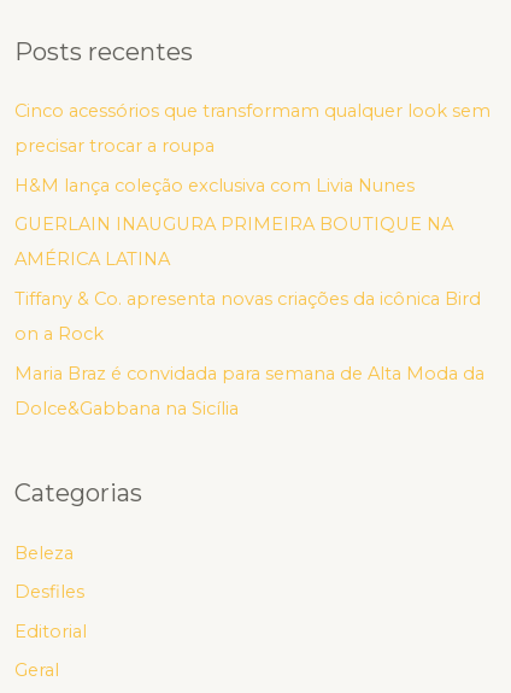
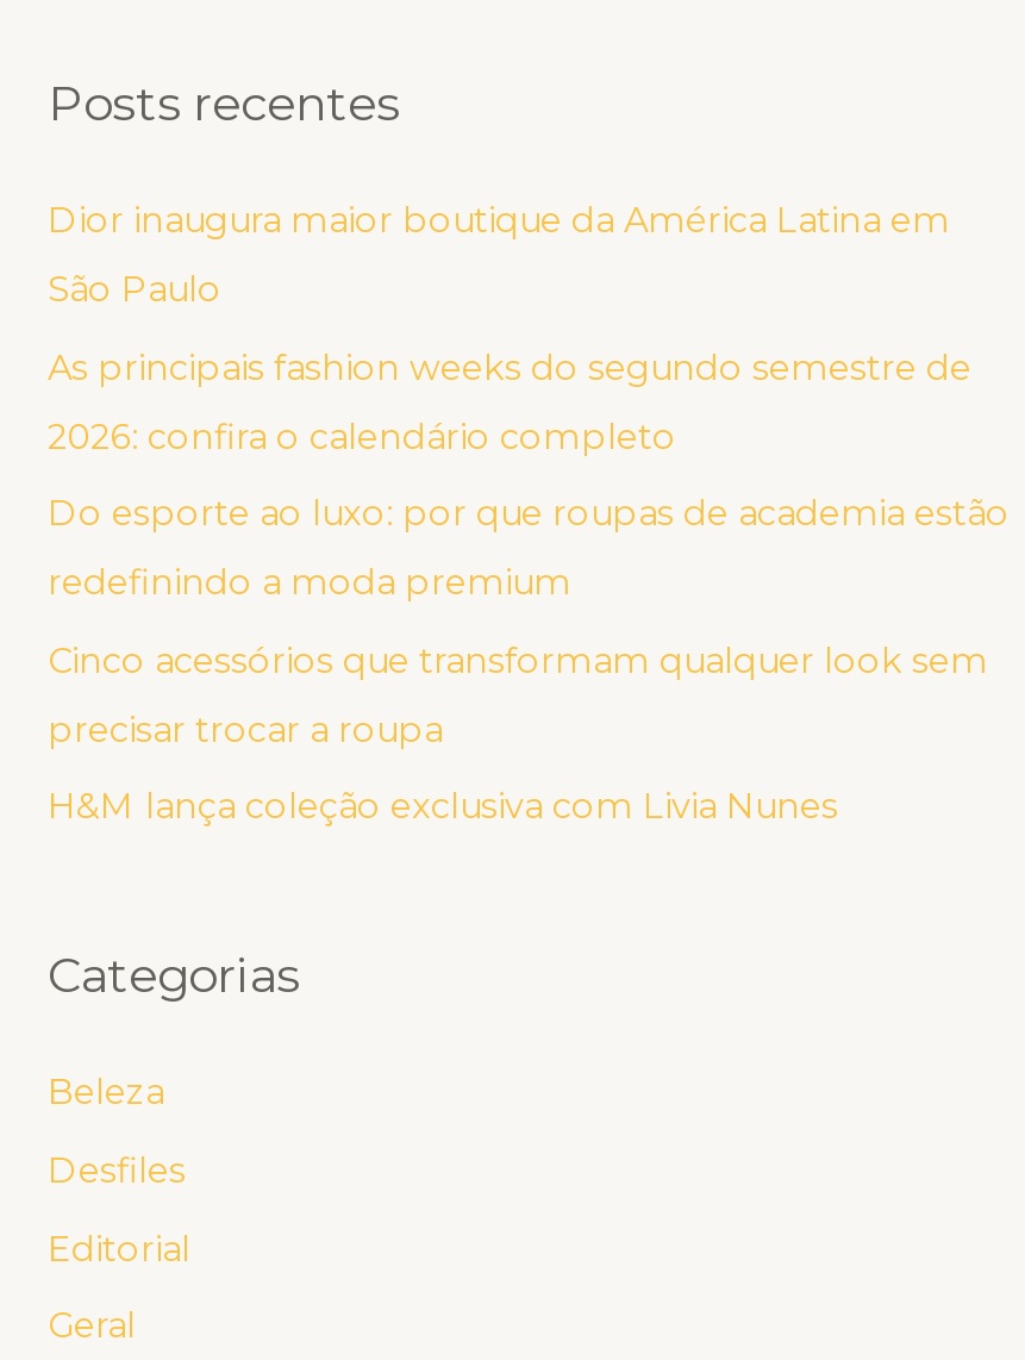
none -> [48,199,1010,604] Dior inaugura maior boutique da América Latina em | São Paulo | As principais fashion weeks do segundo semestre de | 2026: confira o calendário completo | Do esporte ao luxo: por que roupas de academia estão | redefinindo a moda premium
moved [14,100,491,196] -> [48,640,988,829]: Cinco acessórios que transformam qualquer look sem | precisar trocar a roupa | H&M lança coleção exclusiva com Livia Nunes
[14,214,484,419] GUERLAIN INAUGURA PRIMEIRA BOUTIQUE NA | AMÉRICA LATINA | Tiffany & Co. apresenta novas criações da icônica Bird | on a Rock | Maria Braz é convidada para semana de Alta Moda da | Dolce&Gabbana na Sicília -> none

